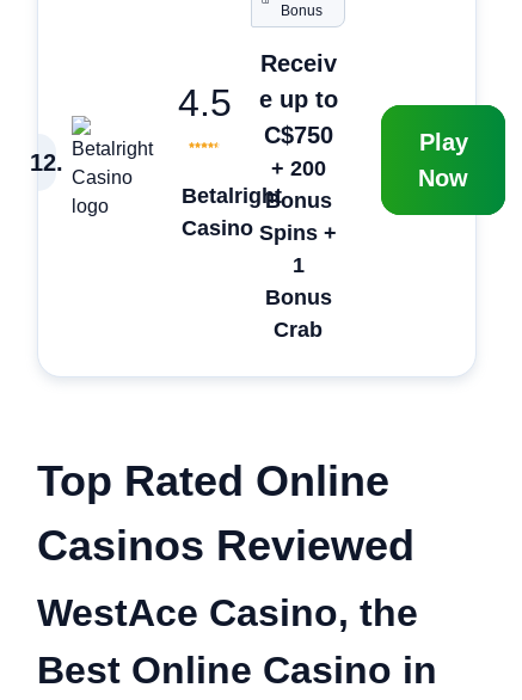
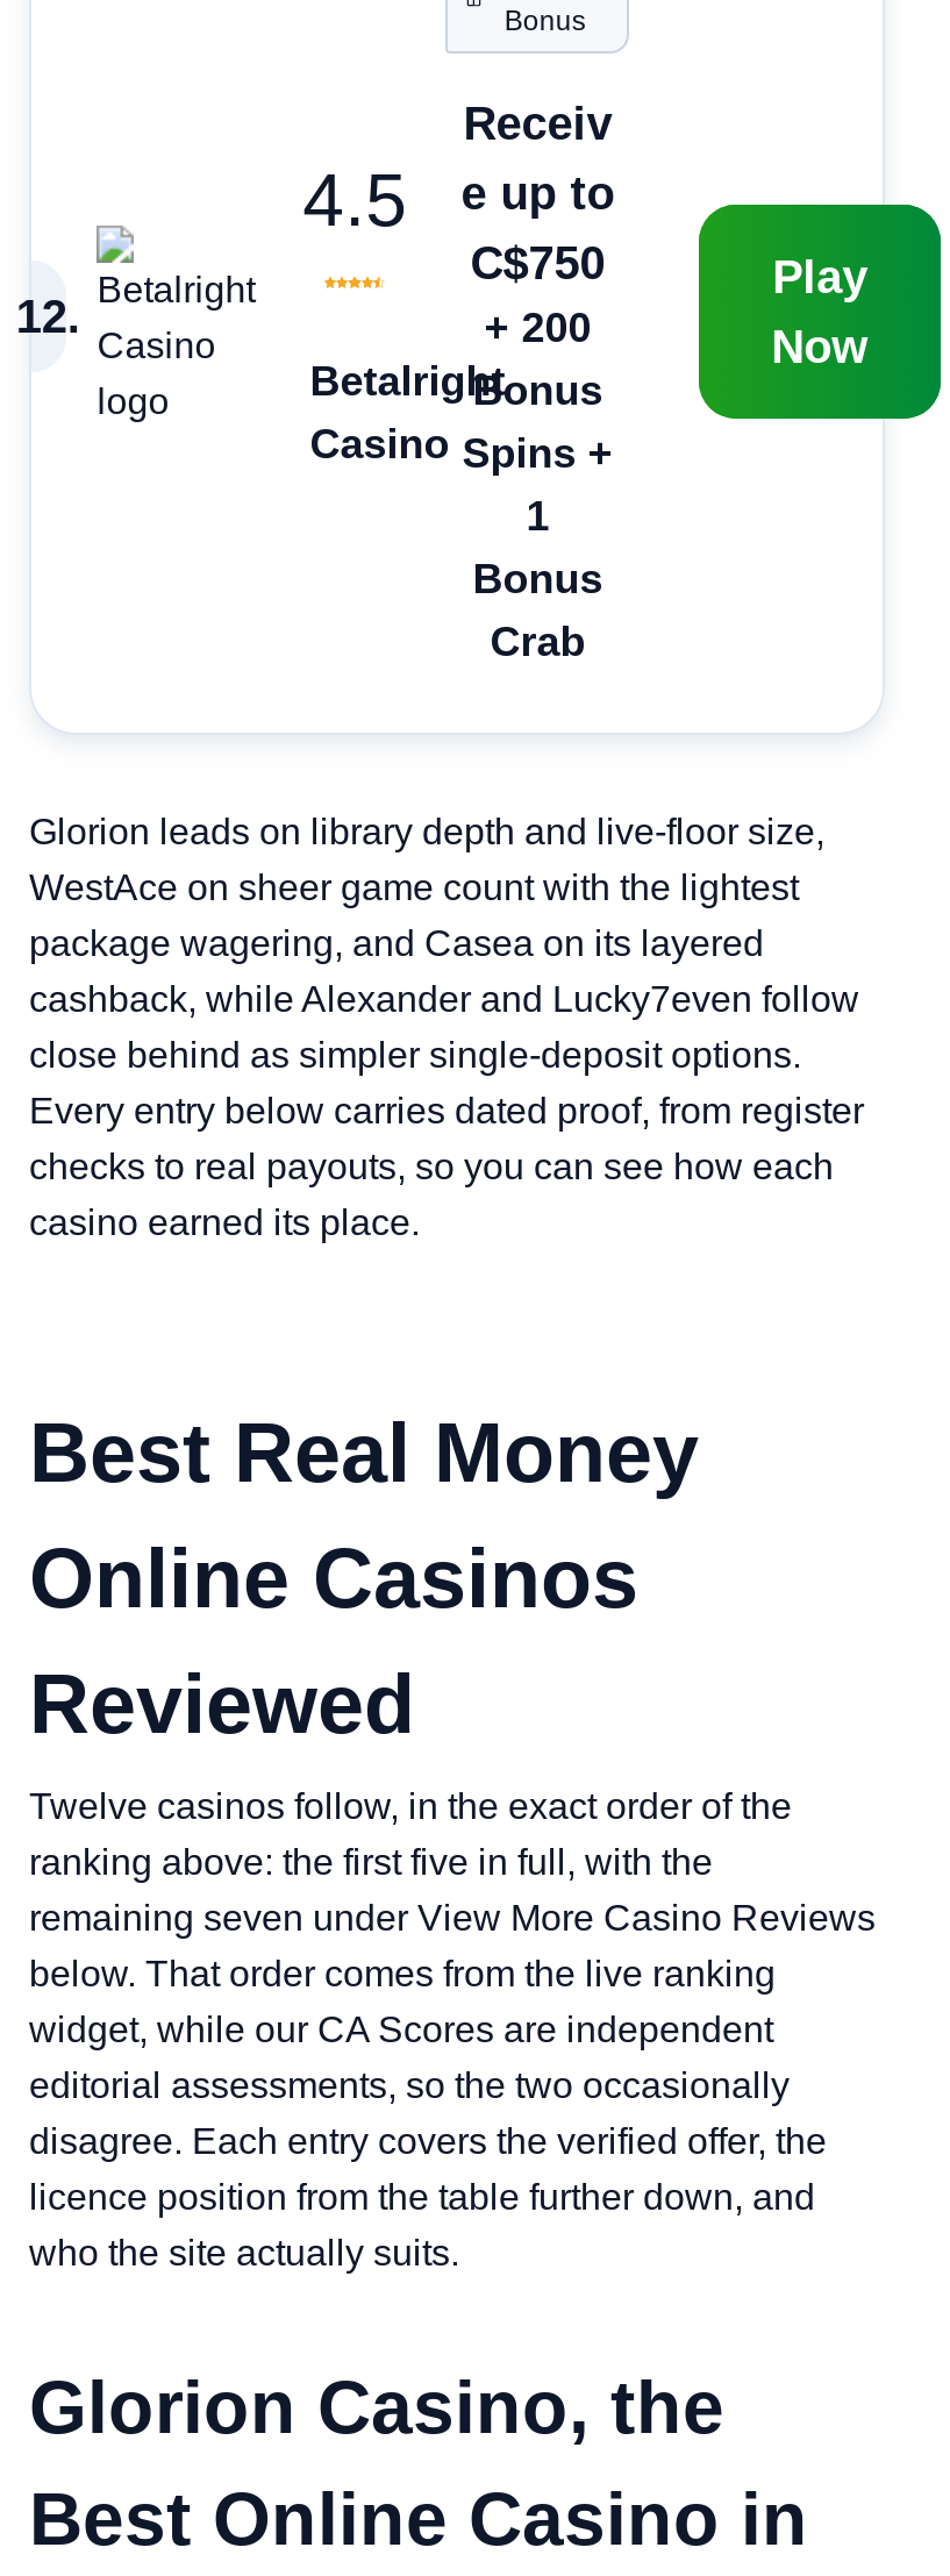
[37,456,418,634] Top Rated Online | Casinos Reviewed | WestAce Casino, the -> [29,812,876,2449] Glorion leads on library depth and live-floor size, | WestAce on sheer game count with the lightest | package wagering, and Casea on its layered | cashback, while Alexander and Lucky7even follow | close behind as simpler single-deposit options. | Every entry below carries dated proof, from register | checks to real payouts, so you can see how each | casino earned its place. | Best Real Money | Online Casinos | Reviewed | Twelve casinos follow, in the exact order of the | ranking above: the first five in full, with the | remaining seven under View More Casino Reviews | below. That order comes from the live ranking | widget, while our CA Scores are independent | editorial assessments, so the two occasionally | disagree. Each entry covers the verified offer, the | licence position from the table further down, and | who the site actually suits. | Glorion Casino, the

